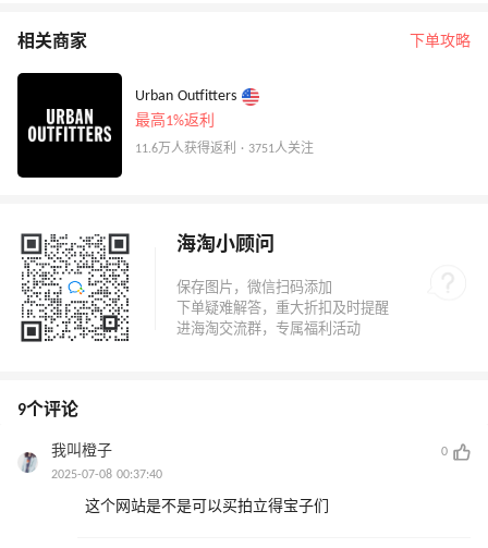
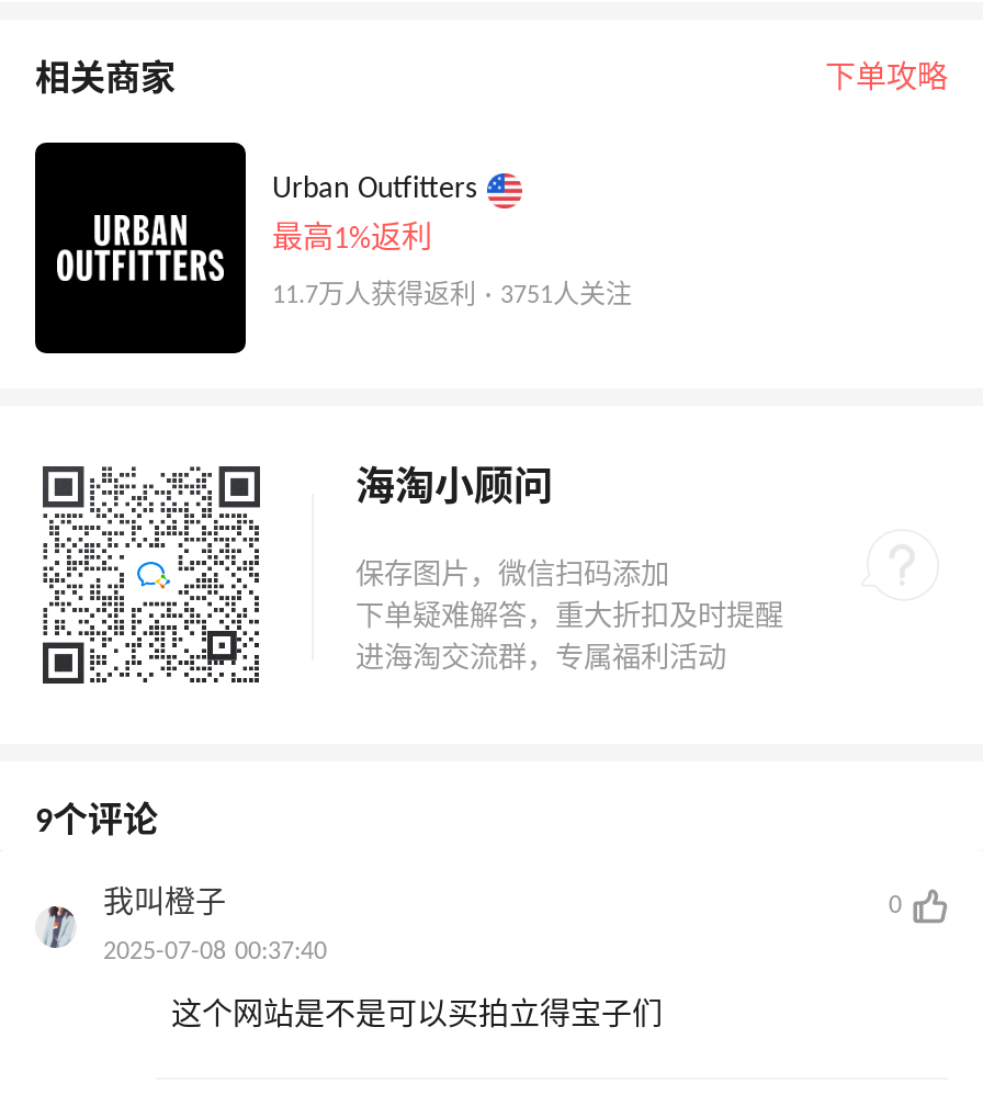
[135,143,314,156] 11.6万人获得返利 · 3751人关注 -> [272,283,632,309] 11.7万人获得返利 · 3751人关注

